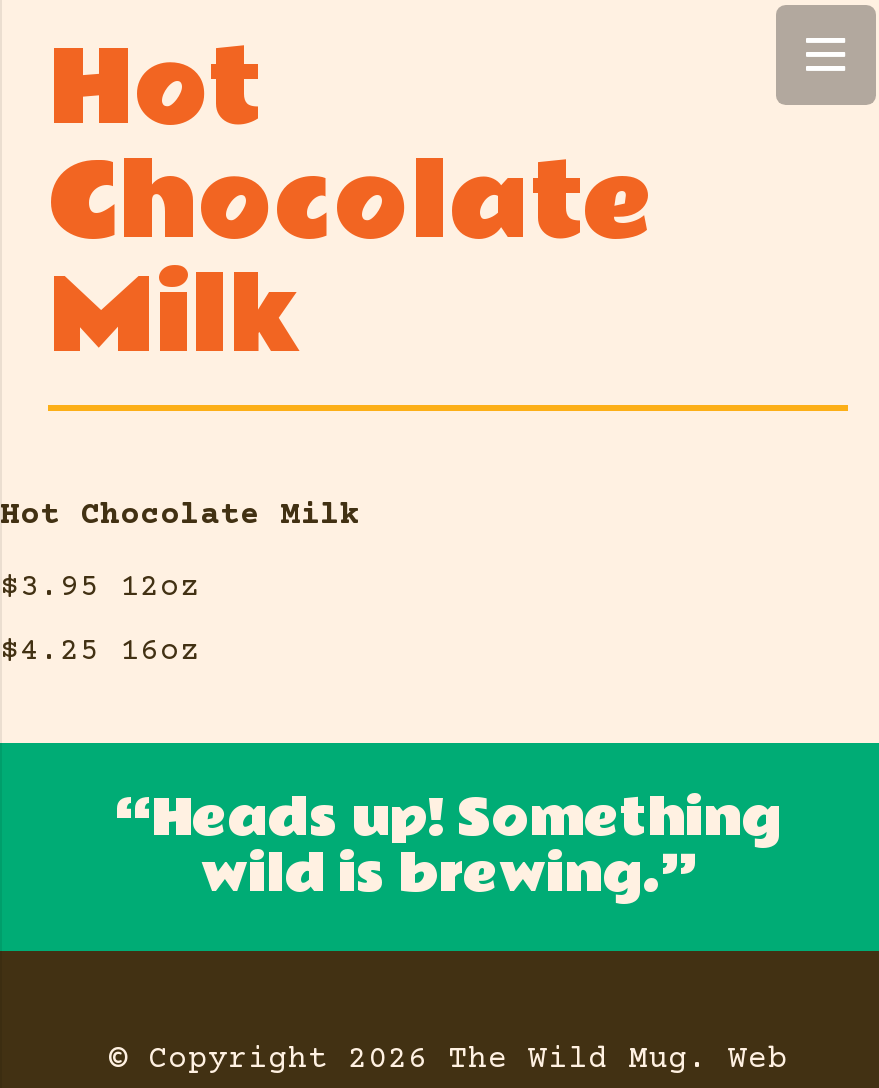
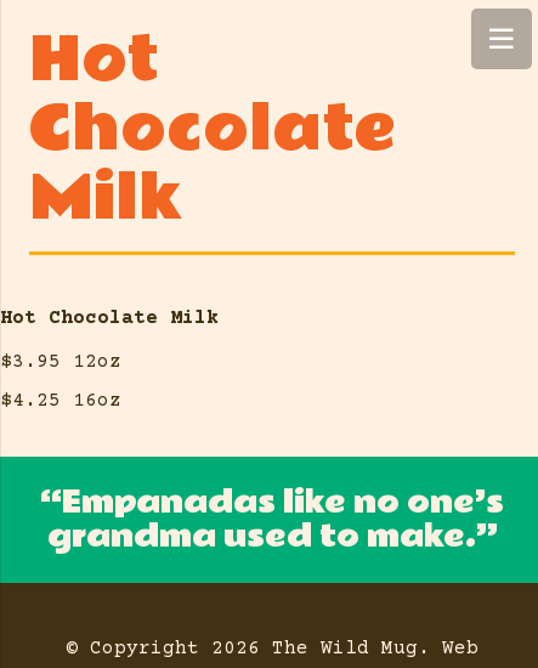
[115,777,781,915] “Heads up! Something | wild is brewing.” -> [40,477,504,561] “Empanadas like no one’s | grandma used to make.”

